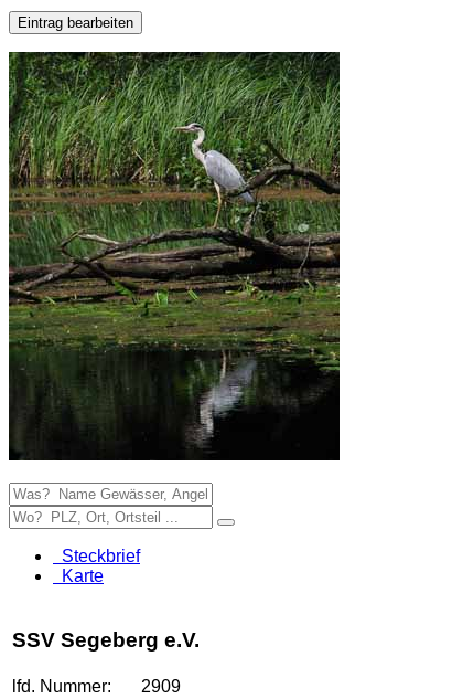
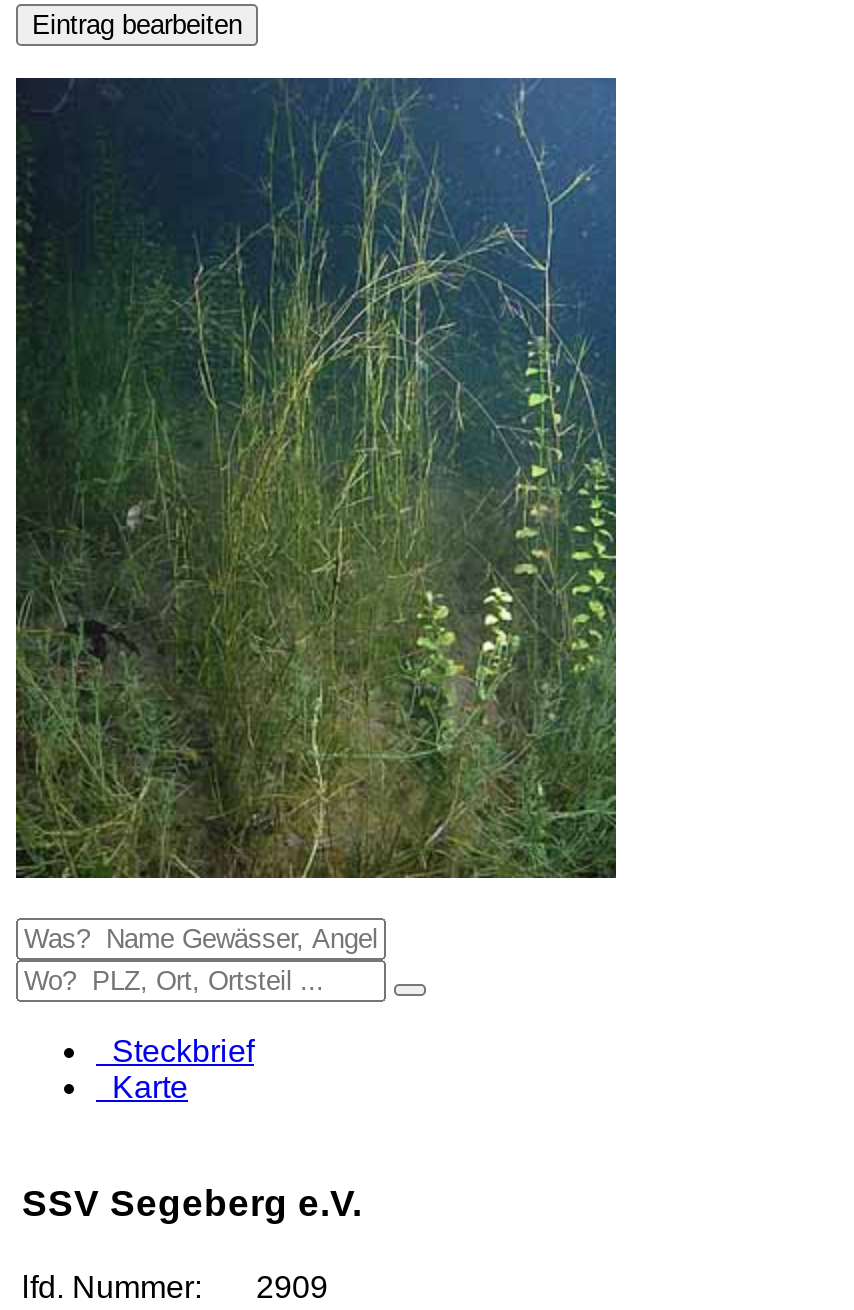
[9,51,341,462] [image] -> [16,76,618,880] [image]

